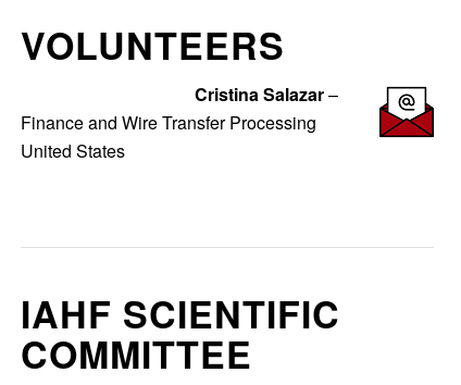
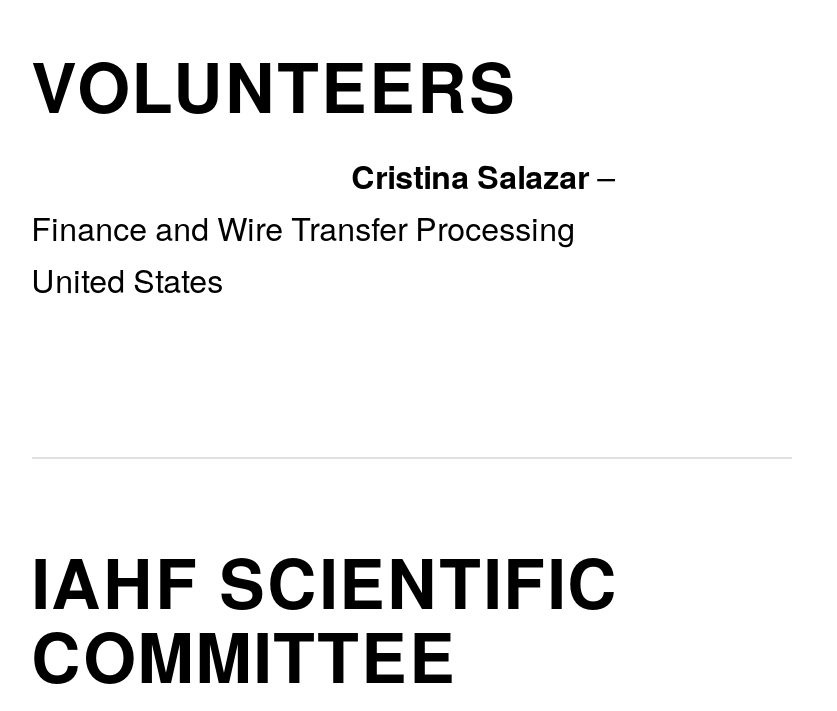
[378,86,435,138] [image] -> none

